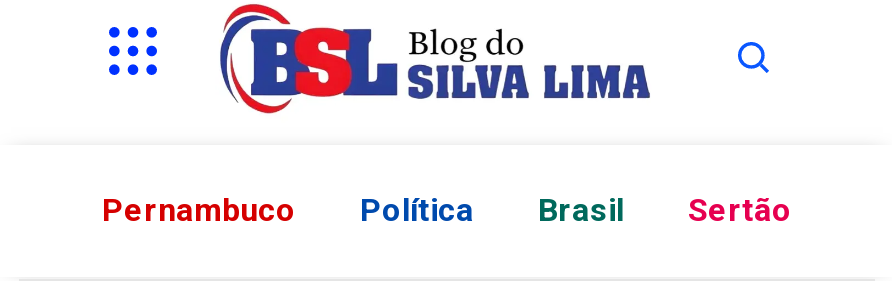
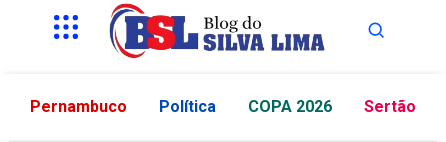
[538,191,624,229] Brasil -> [248,97,332,116] COPA 2026

